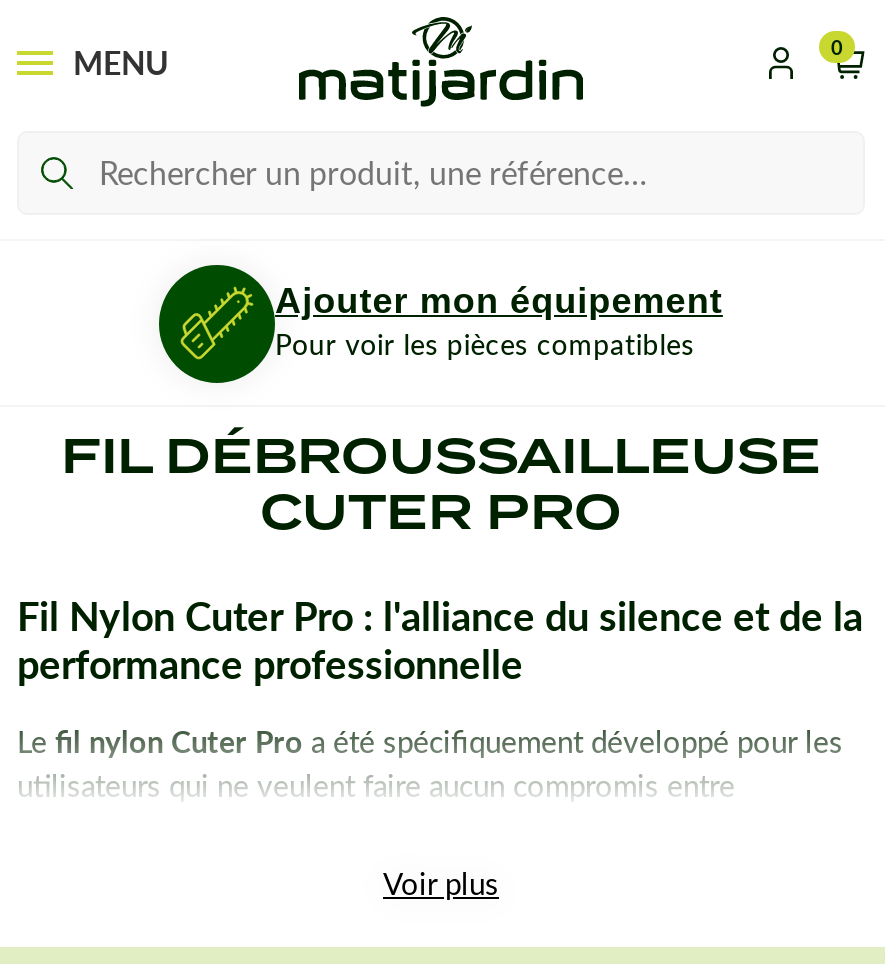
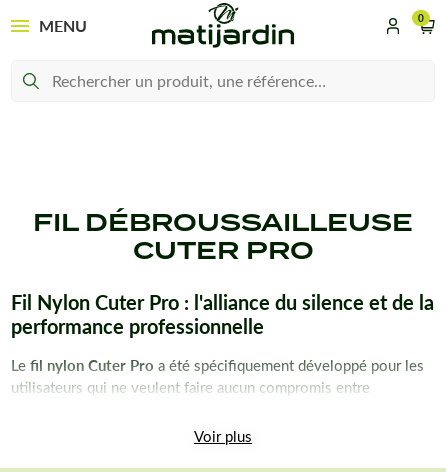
[157,263,723,385] [image] | Ajouter mon équipement | Pour voir les pièces compatibles -> none

